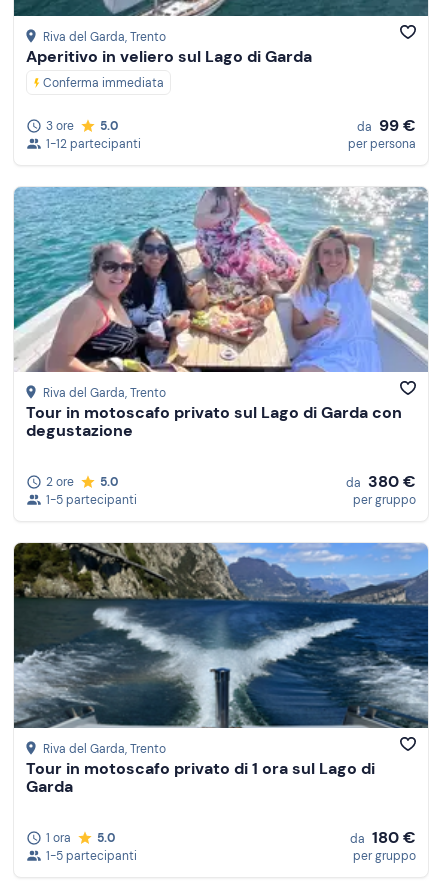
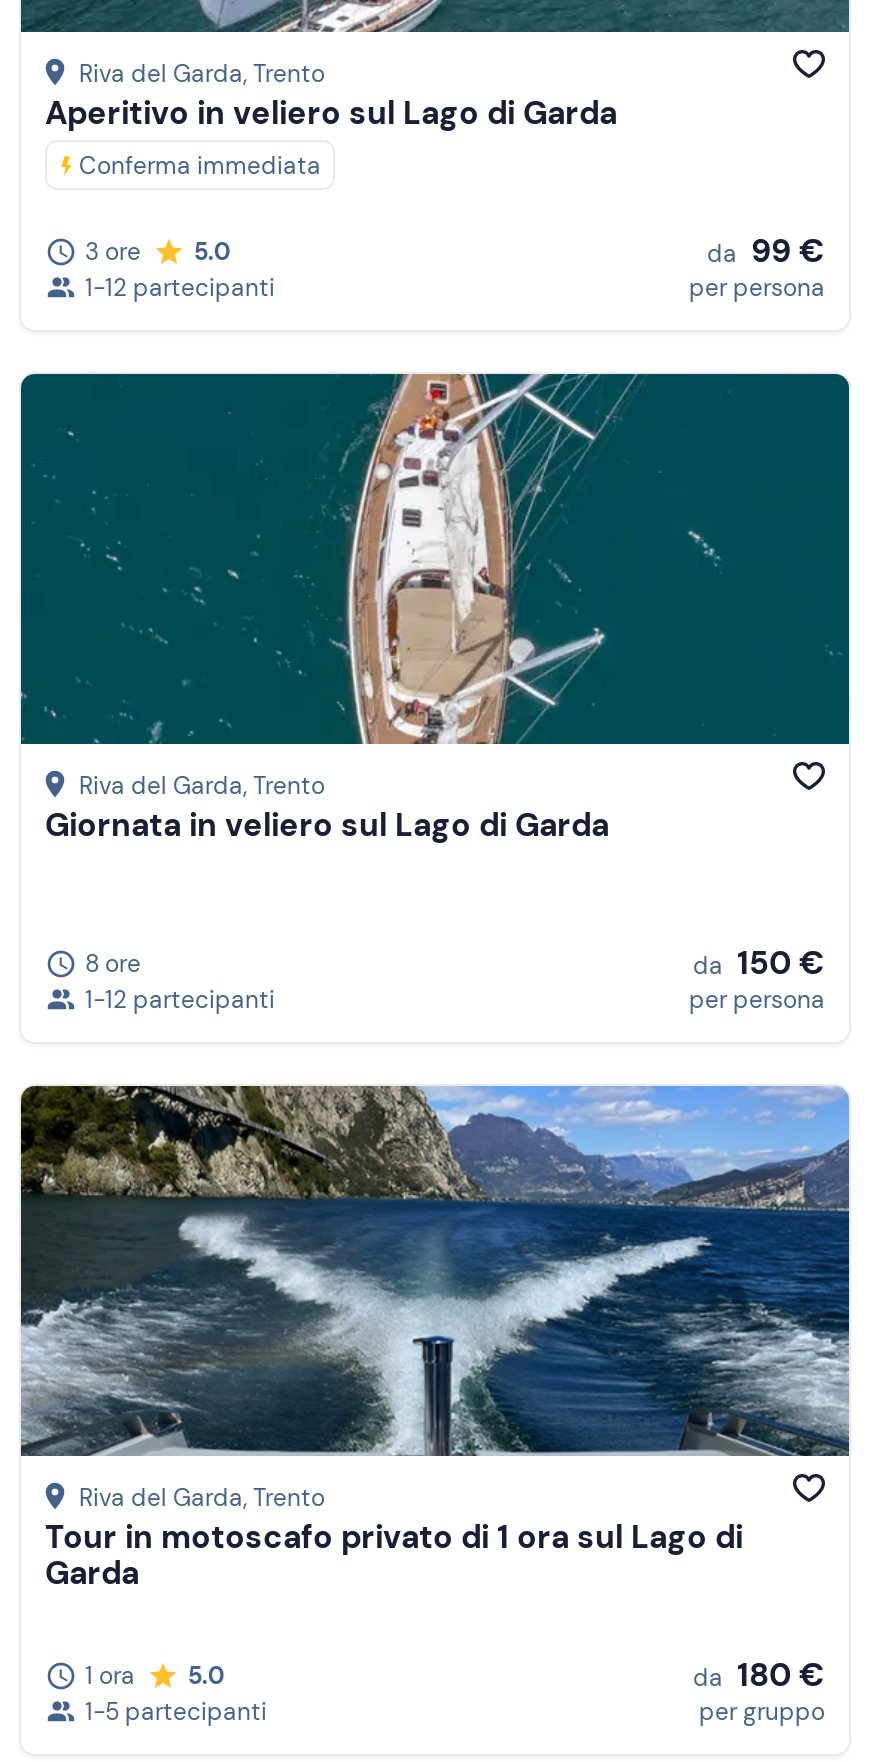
[13,186,429,441] [image] | Tour in motoscafo privato sul Lago di Garda con | degustazione -> [19,372,851,847] [image] | Giornata in veliero sul Lago di Garda
[46,474,137,508] 2 ore | 5.0 | 1-5 partecipanti -> [85,948,275,1016] 8 ore | 1-12 partecipanti
[346,471,416,508] da 380 € | per gruppo -> [689,942,825,1016] da 150 € | per persona

